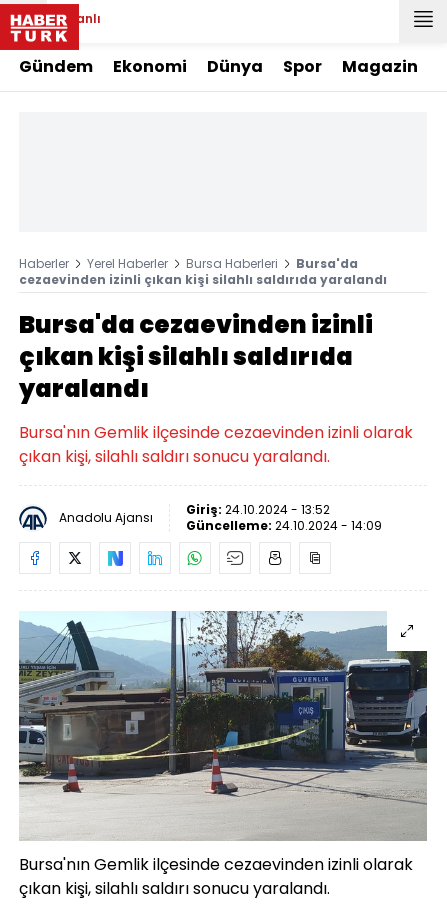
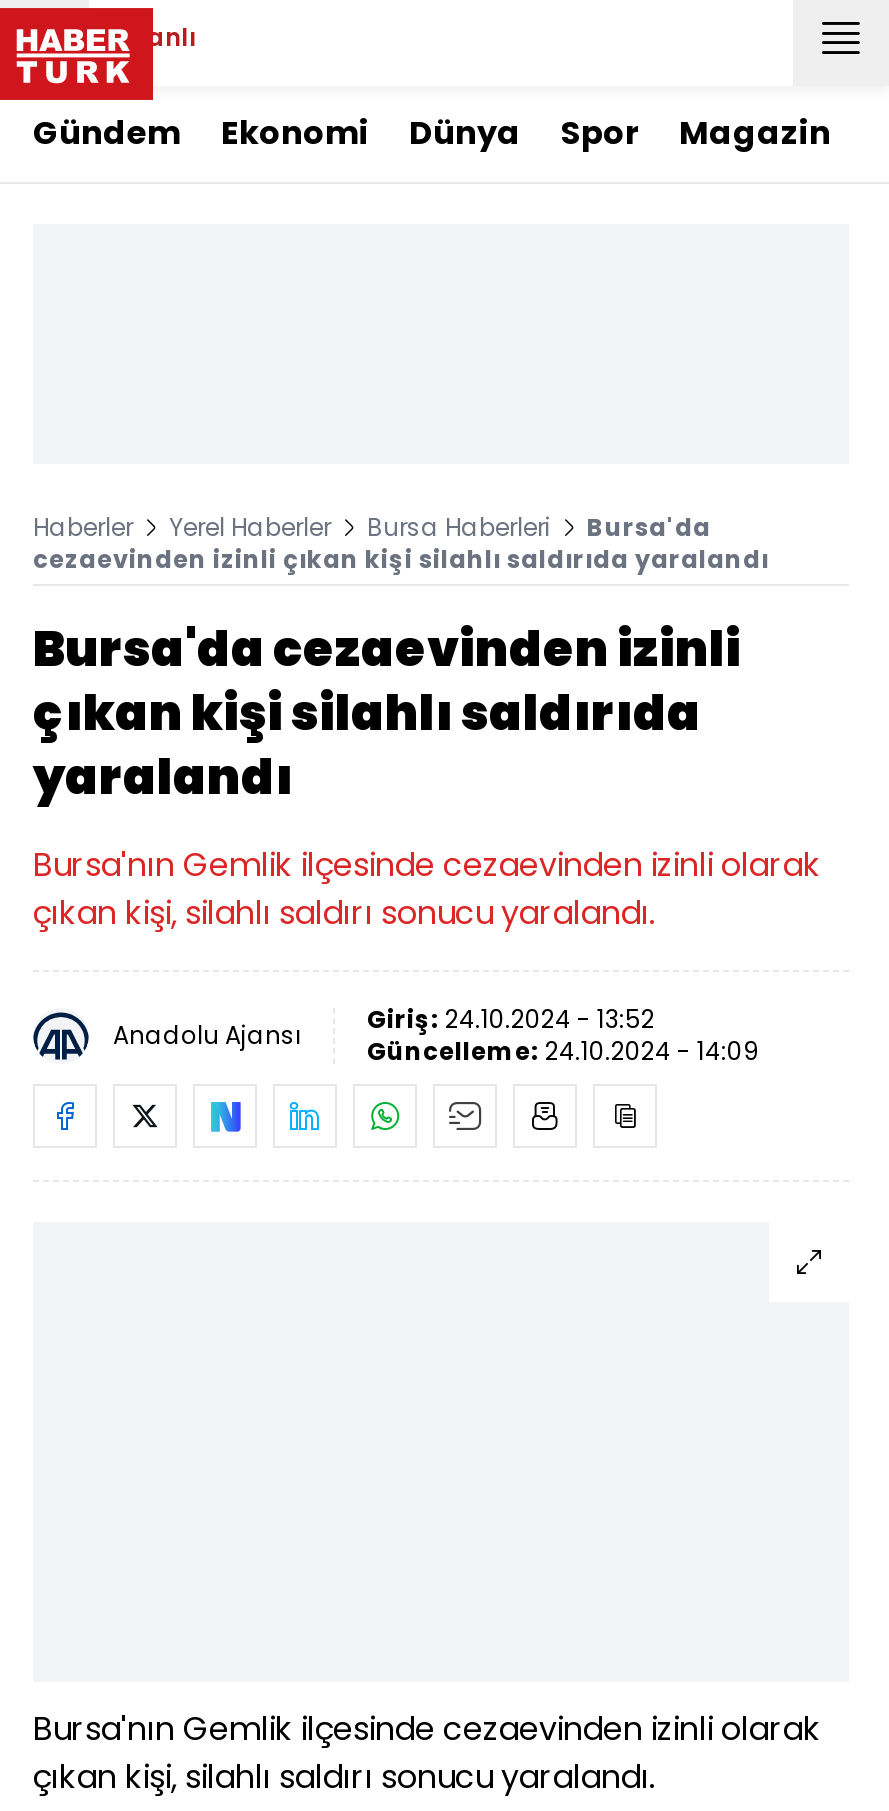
[18,610,428,841] [image] -> none

